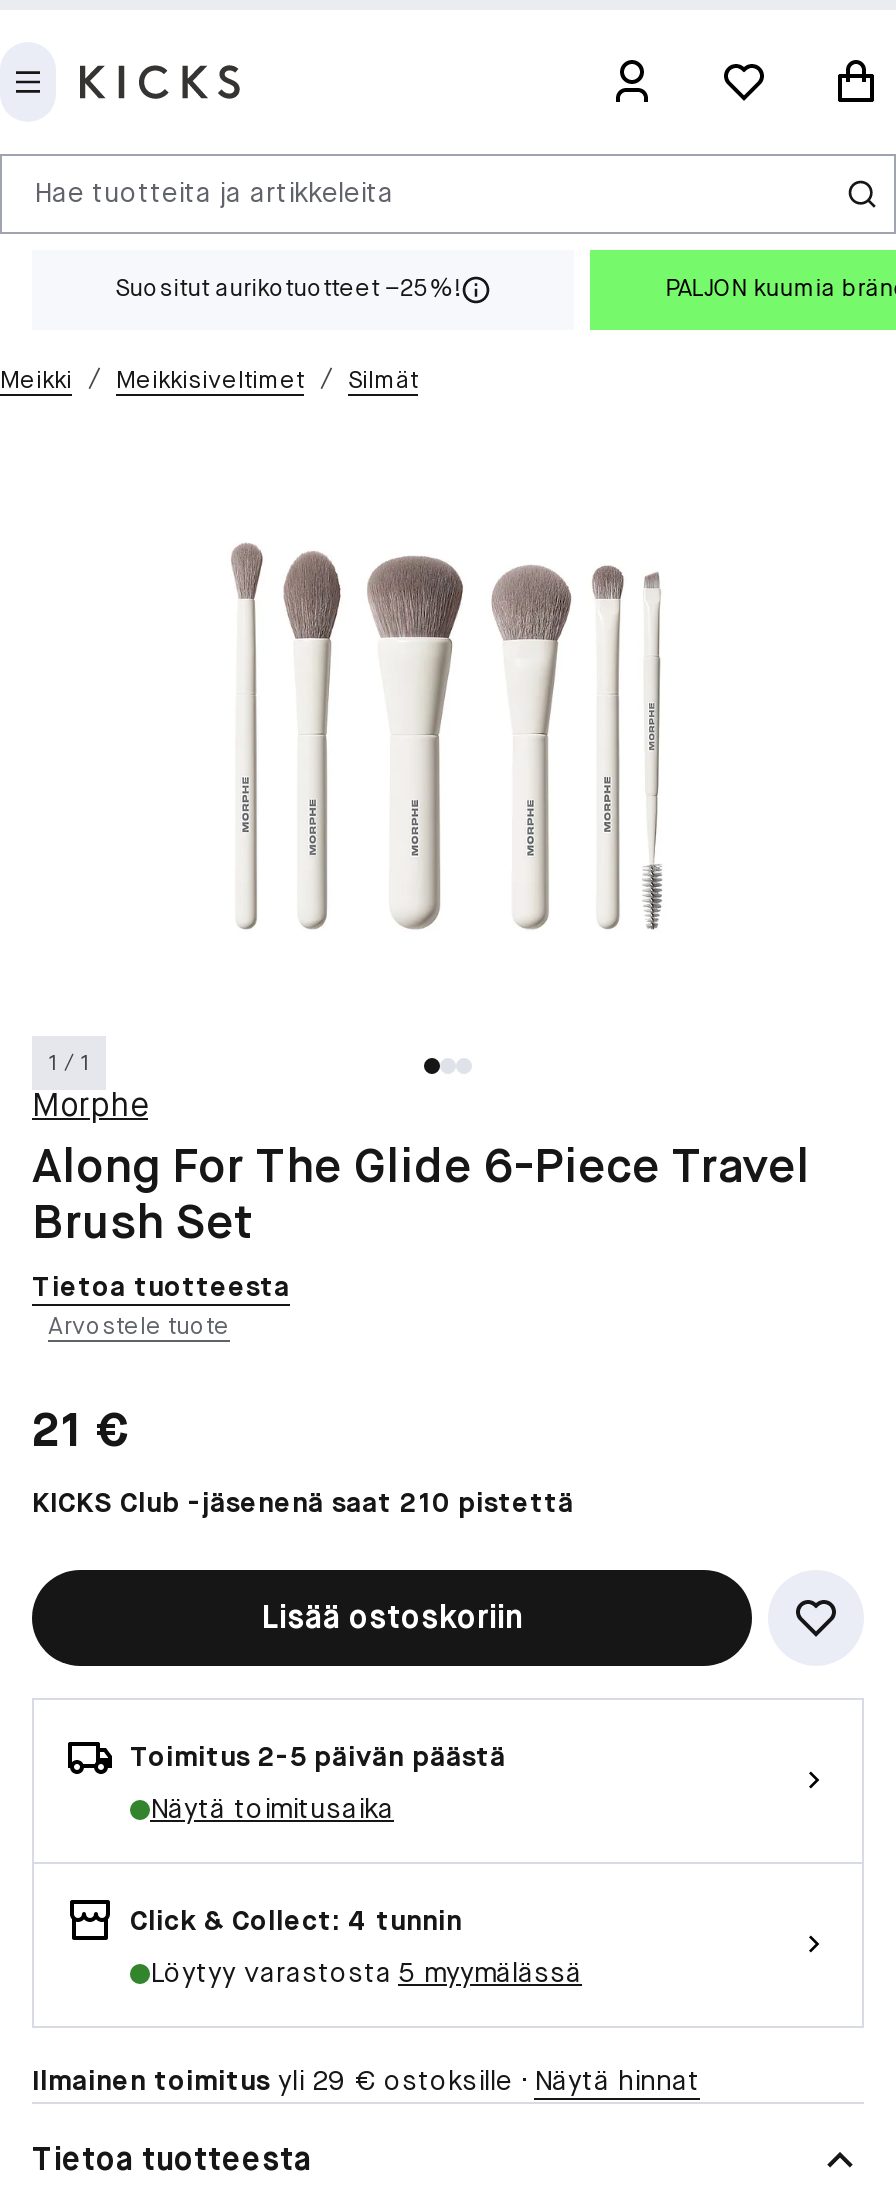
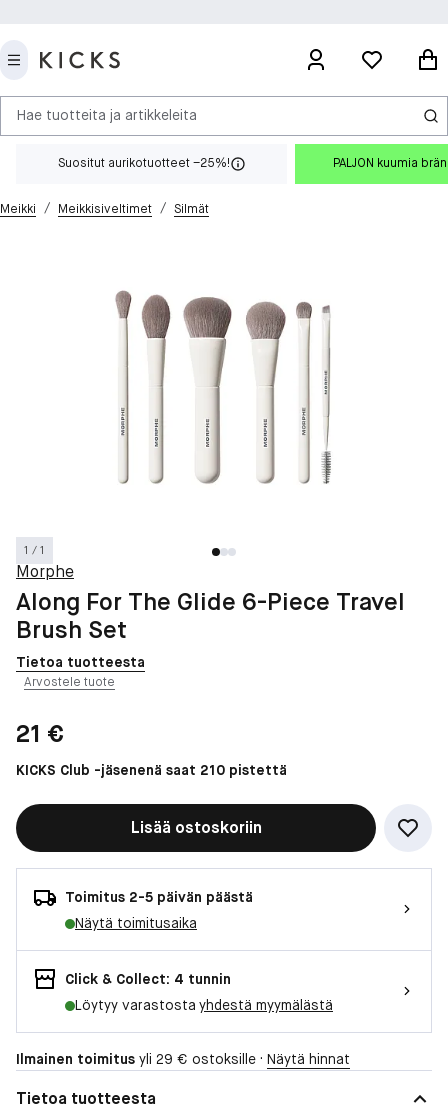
[150,1954,582,1990] Löytyy varastosta 5 myymälässä -> [75,996,333,1014] Löytyy varastosta yhdestä myymälästä

